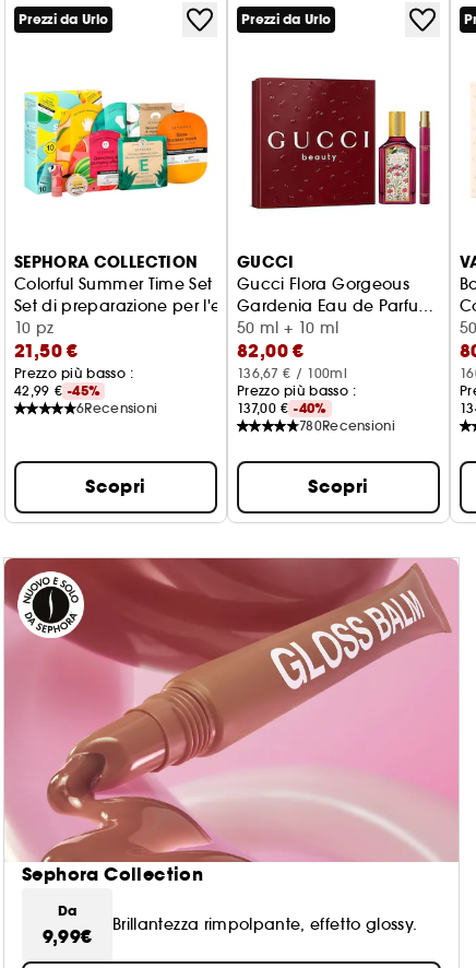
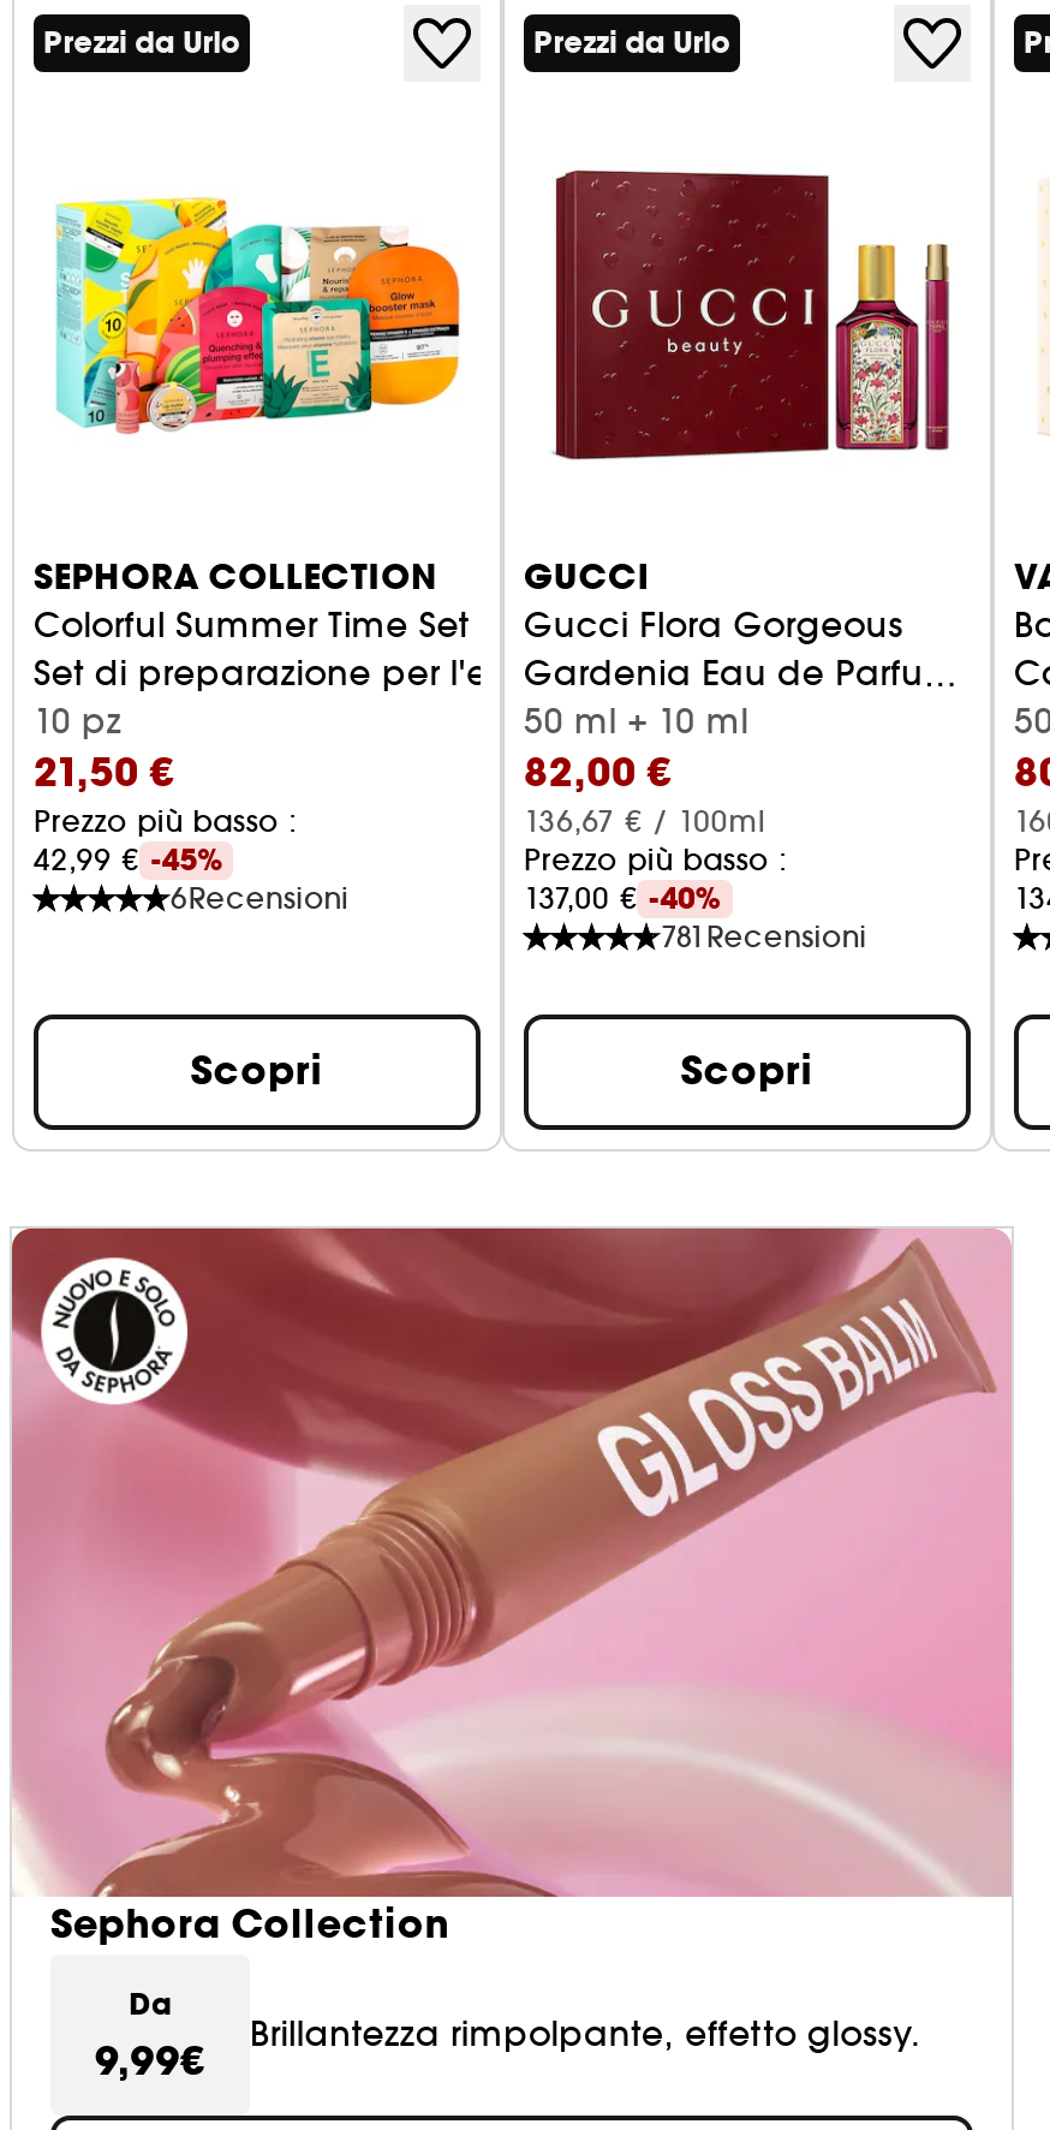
[299,418,395,434] 780 Recensioni -> [661,919,867,955] 781 Recensioni

